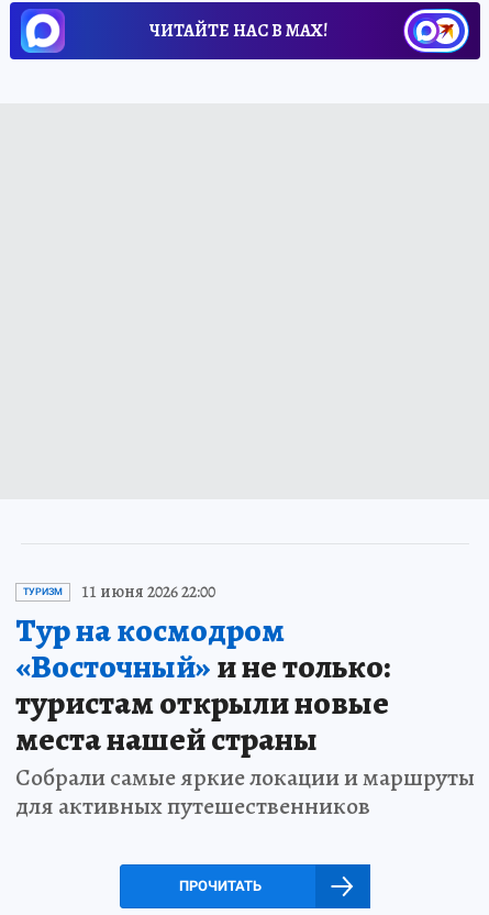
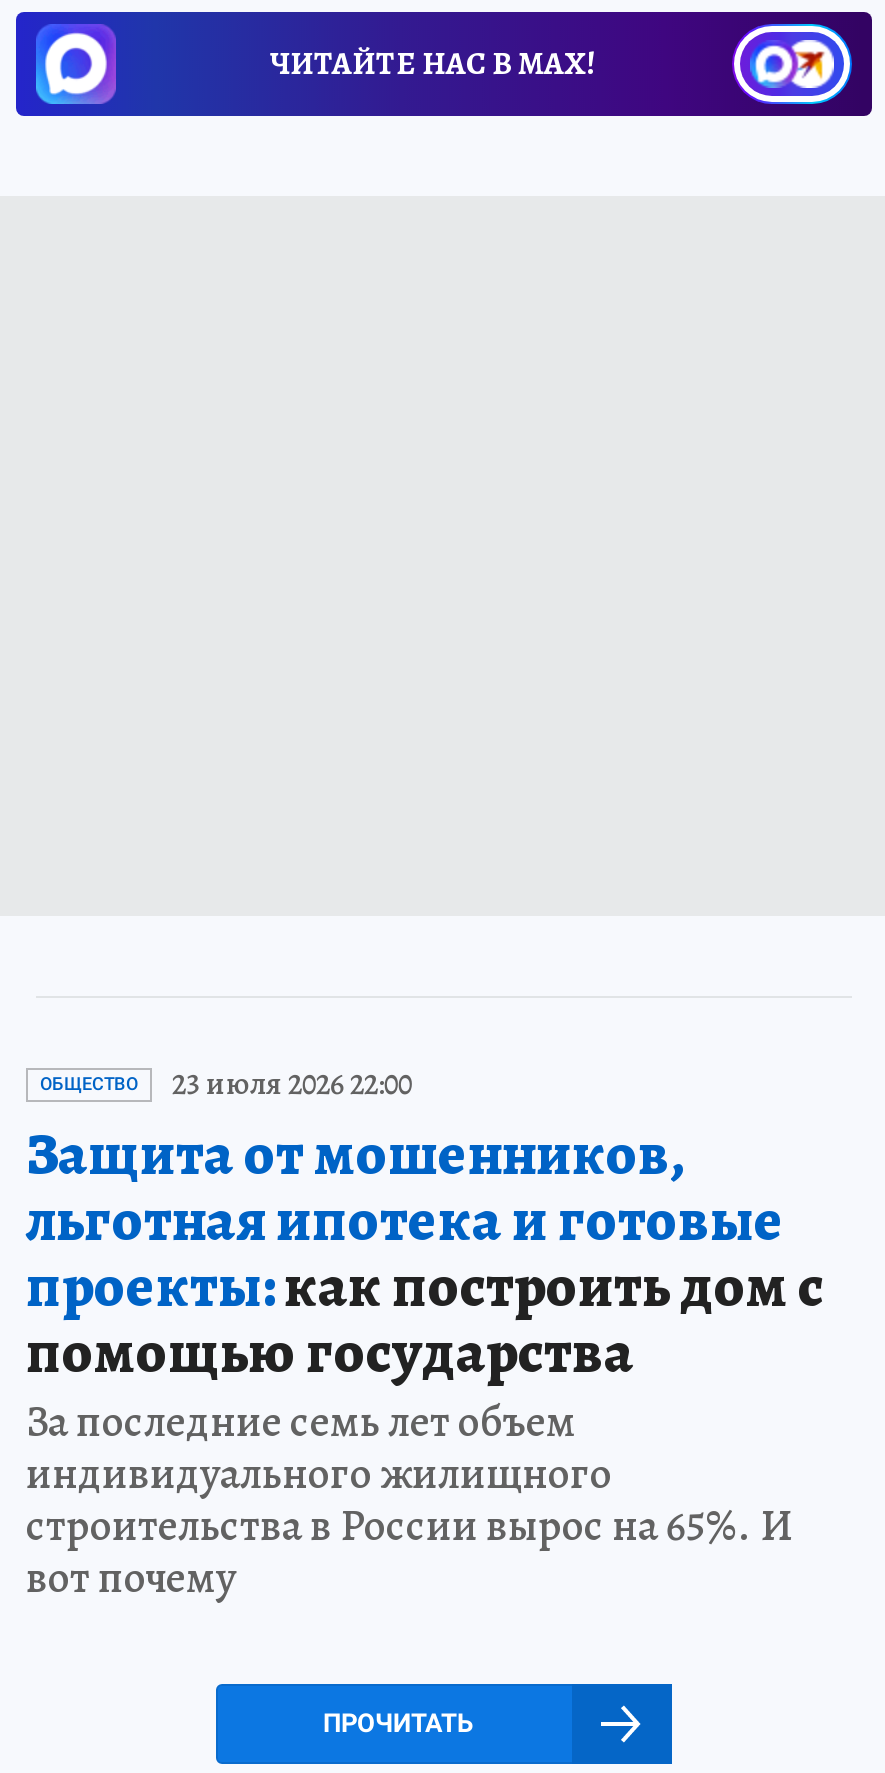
[15,580,475,823] ТУРИЗМ | 11 июня 2026 22:00 | Тур на космодром | «Восточный»и не только: | туристам открыли новые | места нашей страны | Собрали самые яркие локации и маршруты | для активных путешественников -> [26,1063,824,1609] ОБЩЕСТВО | 23 июля 2026 22:00 | Защита от мошенников, | льготная ипотека и готовые | проекты:как построить дом с | помощью государства | За последние семь лет объем | индивидуального жилищного | строительства в России вырос на 65%. И | вот почему

